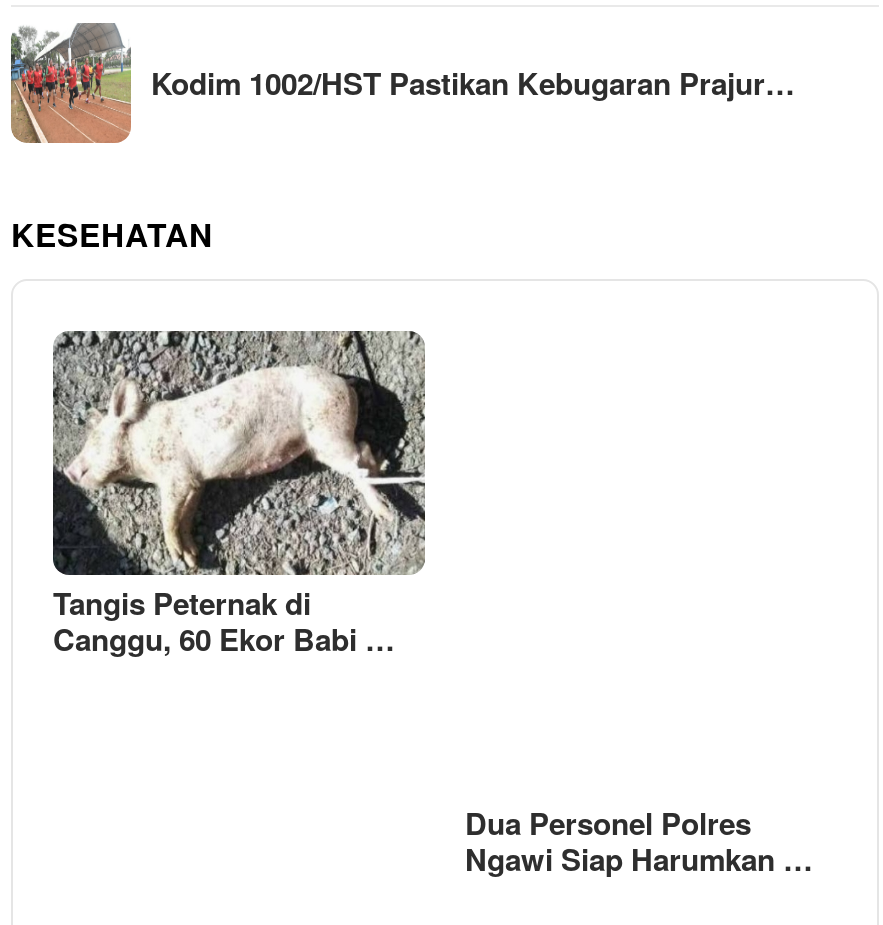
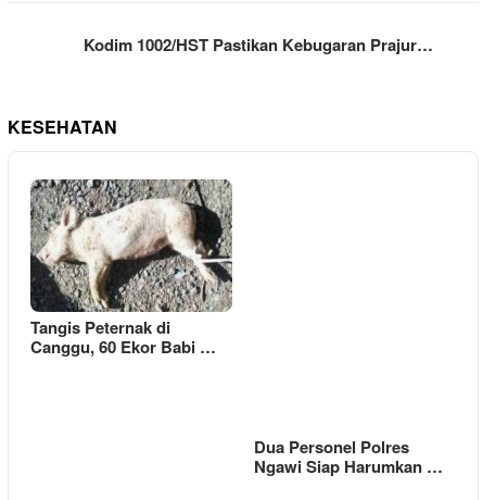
[9,21,133,145] [image] -> none

